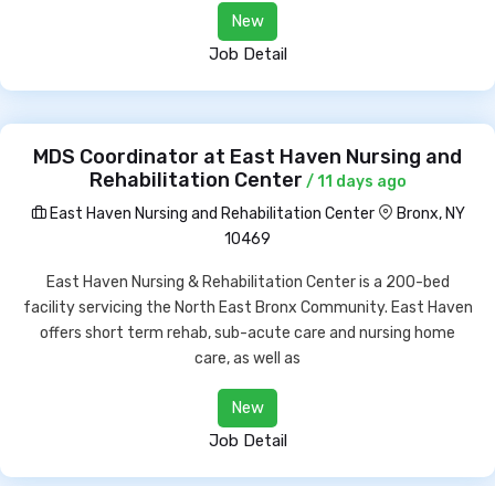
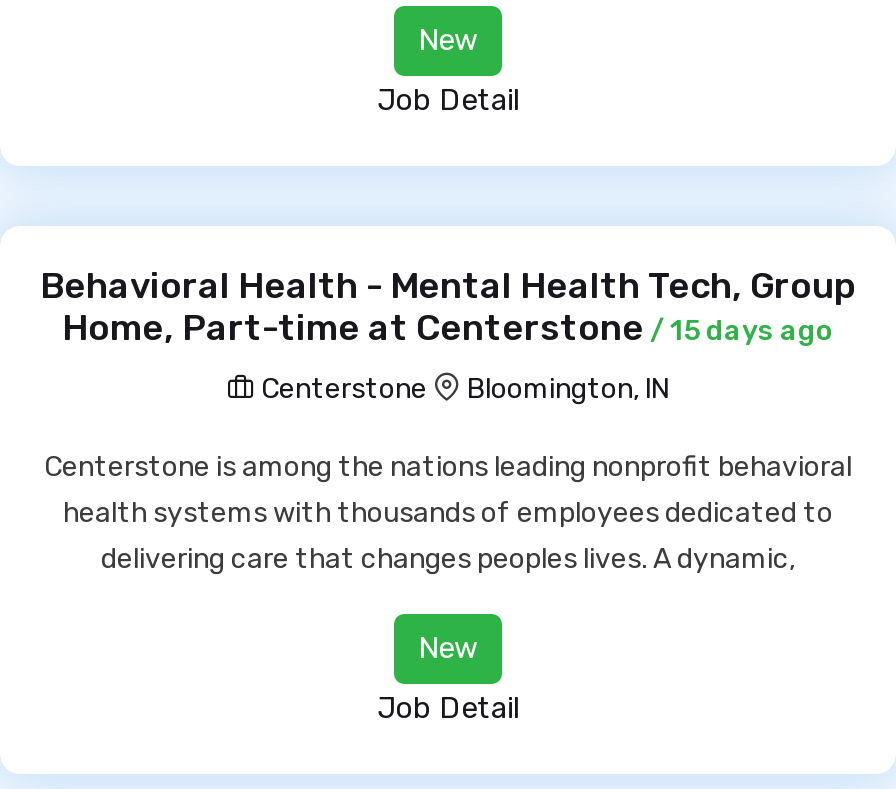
[33,145,462,192] MDS Coordinator at East Haven Nursing and | Rehabilitation Center / 11 days ago -> [40,264,856,350] Behavioral Health - Mental Health Tech, Group | Home, Part-time at Centerstone / 15 days ago
[46,204,465,249] East Haven Nursing and Rehabilitation Center | Bronx, NY | 10469 -> [255,372,669,406] Centerstone | Bloomington, IN
[23,273,472,368] East Haven Nursing & Rehabilitation Center is a 200-bed | facility servicing the North East Bronx Community. East Haven | offers short term rehab, sub-acute care and nursing home | care, as well as -> [44,450,852,576] Centerstone is among the nations leading nonprofit behavioral | health systems with thousands of employees dedicated to | delivering care that changes peoples lives. A dynamic,

